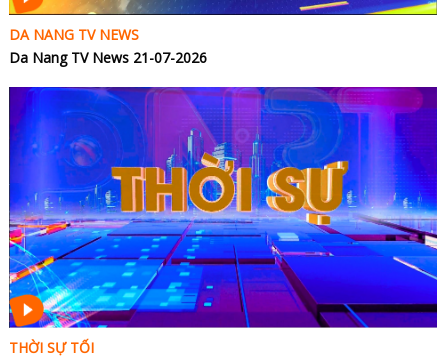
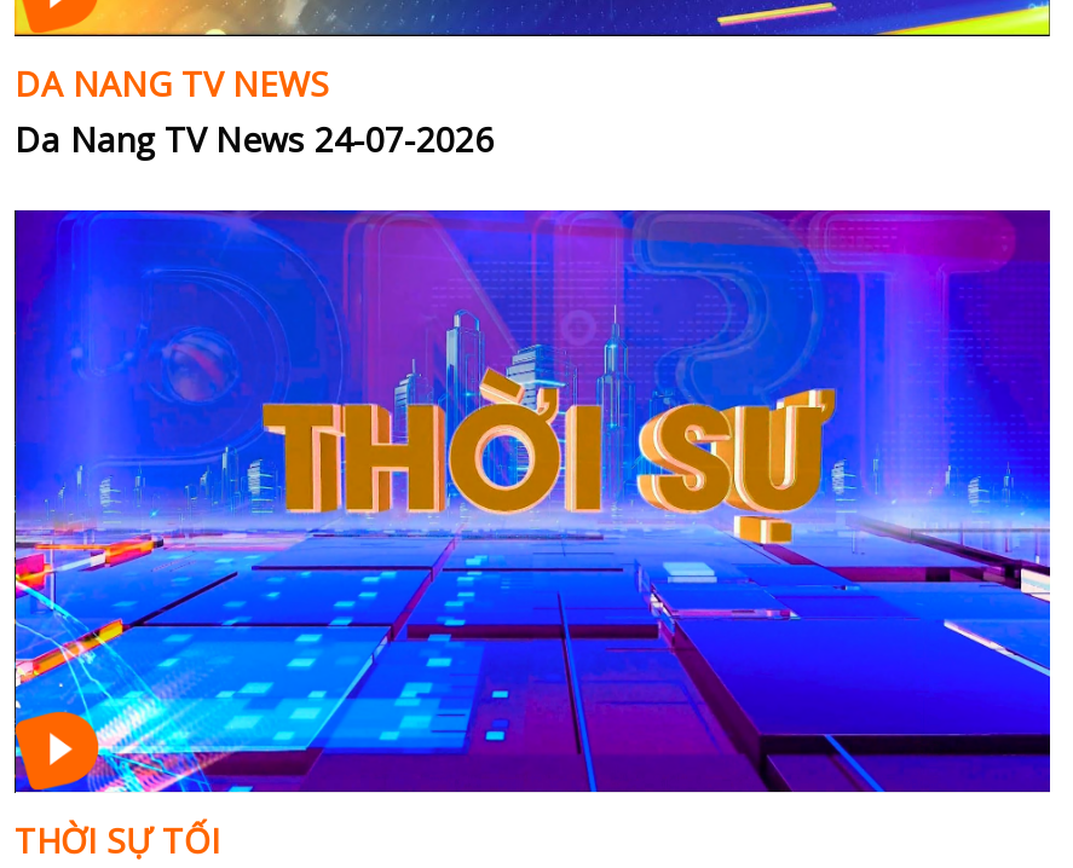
[9,48,207,67] Da Nang TV News 21-07-2026 -> [15,116,494,162] Da Nang TV News 24-07-2026

